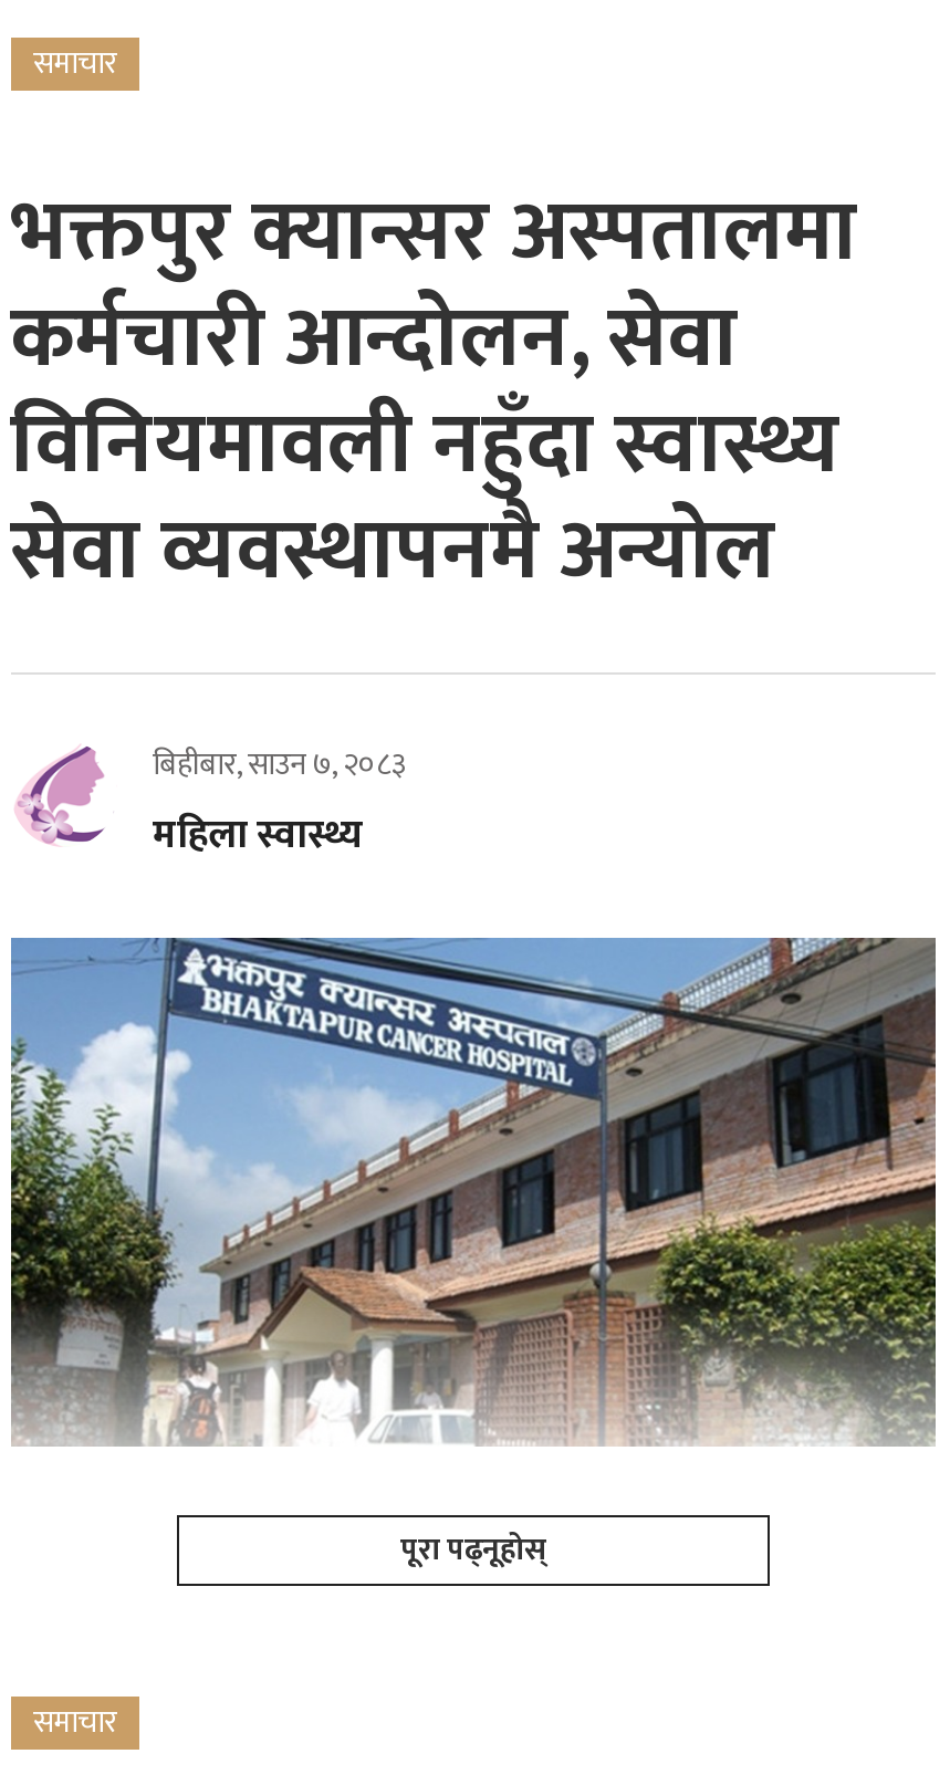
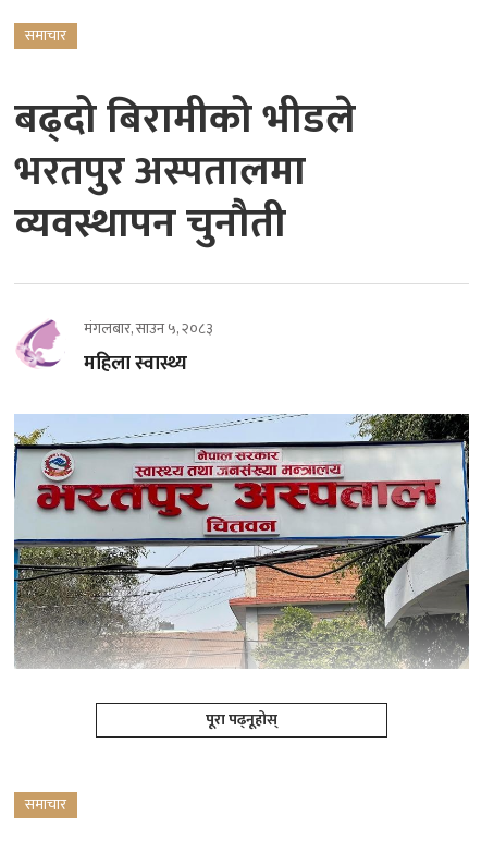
[11,163,858,621] भक्तपुर क्यान्सर अस्पतालमा | कर्मचारी आन्दोलन, सेवा | विनियमावली नहुँदा स्वास्थ्य | सेवा व्यवस्थापनमै अन्योल -> [14,85,356,258] बढ्दो बिरामीको भीडले | भरतपुर अस्पतालमा | व्यवस्थापन चुनौती
[153,738,407,789] बिहीबार, साउन ७, २०८३ -> [84,316,213,341] मंगलबार, साउन ५, २०८३
[9,936,938,1444] [image] -> [13,414,470,669] [image]

